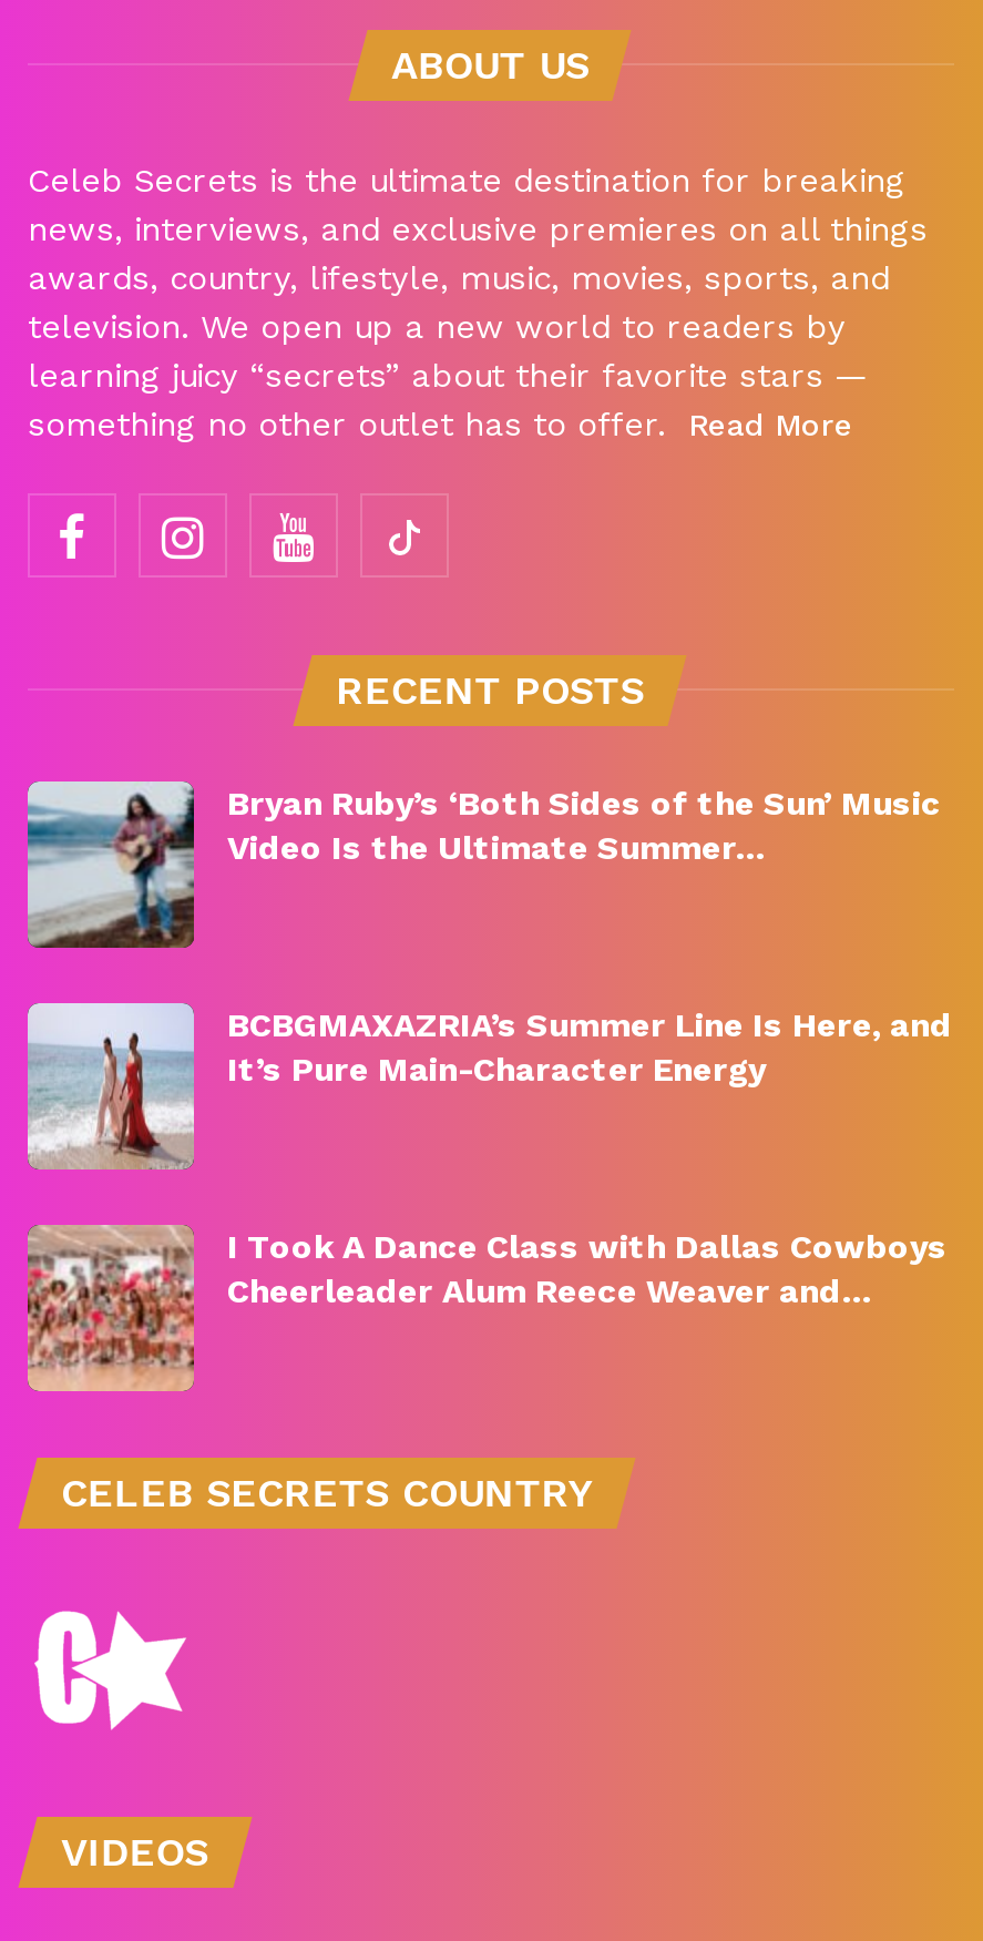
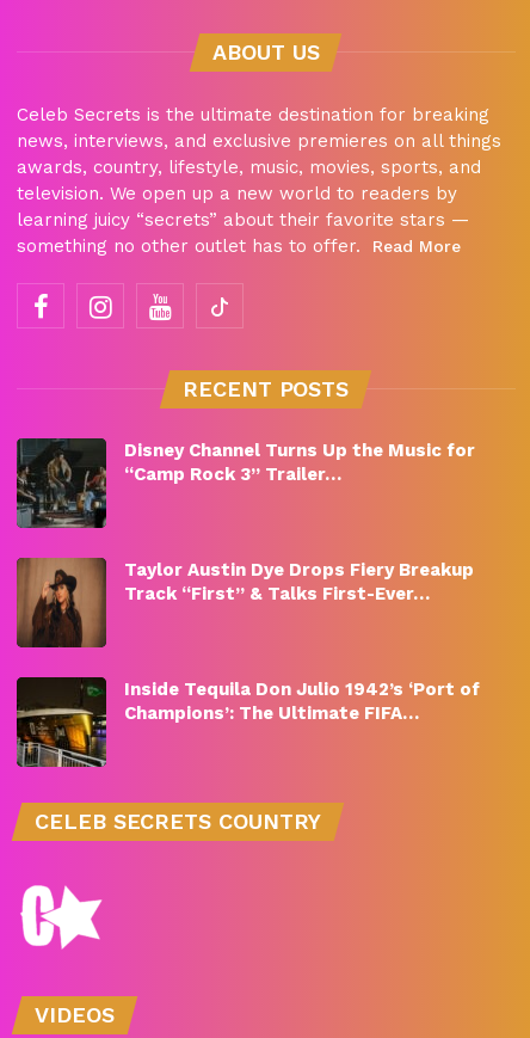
[25,779,941,950] [image] | Bryan Ruby’s ‘Both Sides of the Sun’ Music | Video Is the Ultimate Summer… -> [16,437,475,529] [image] | Disney Channel Turns Up the Music for | “Camp Rock 3” Trailer…
[25,1001,952,1172] [image] | BCBGMAXAZRIA’s Summer Line Is Here, and | It’s Pure Main-Character Energy -> [16,557,474,649] [image] | Taylor Austin Dye Drops Fiery Breakup | Track “First” & Talks First-Ever…
[25,1223,948,1393] [image] | I Took A Dance Class with Dallas Cowboys | Cheerleader Alum Reece Weaver and… -> [16,676,480,768] [image] | Inside Tequila Don Julio 1942’s ‘Port of | Champions’: The Ultimate FIFA…

